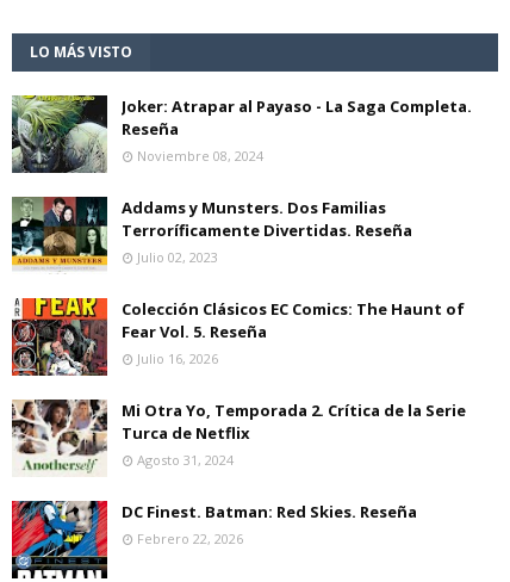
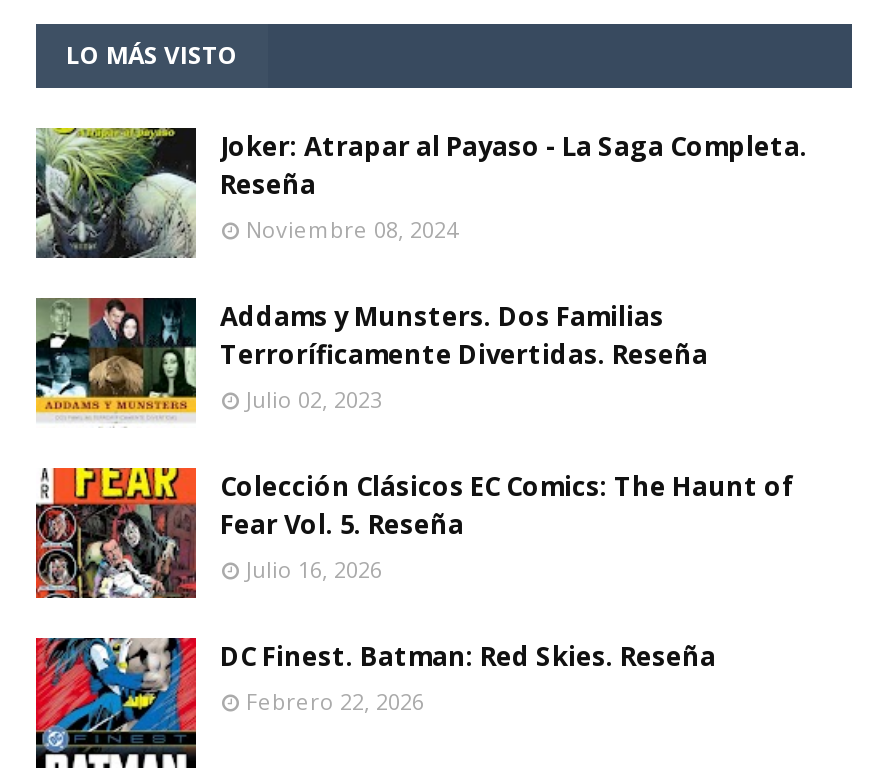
[11,400,466,477] [image] | Mi Otra Yo, Temporada 2. Crítica de la Serie | Turca de Netflix | Agosto 31, 2024 -> none

